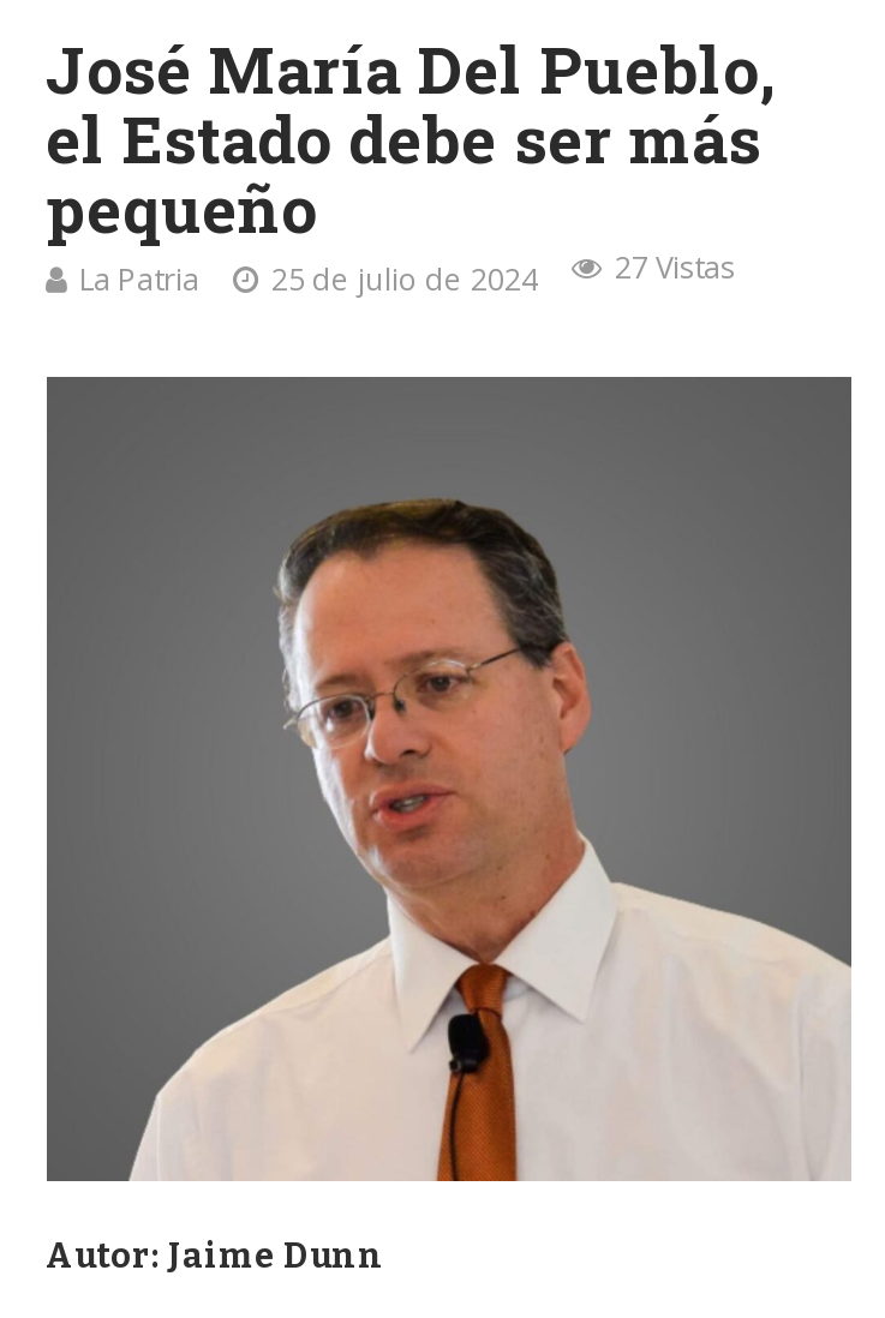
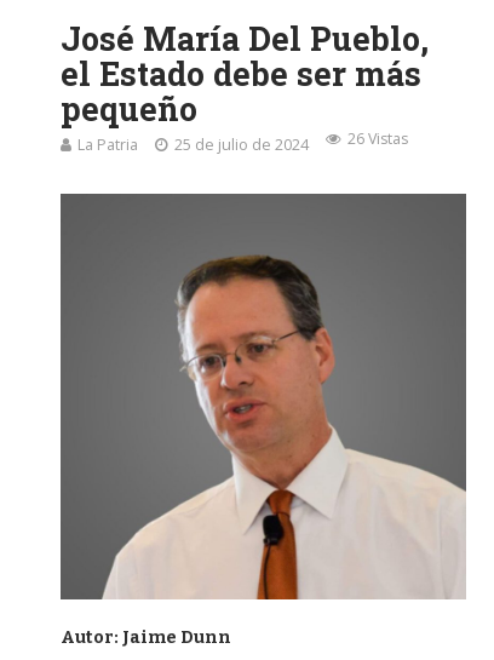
[79,247,735,300] La Patria 25 de julio de 2024 27 Vistas -> [77,128,407,155] La Patria 25 de julio de 2024 26 Vistas

